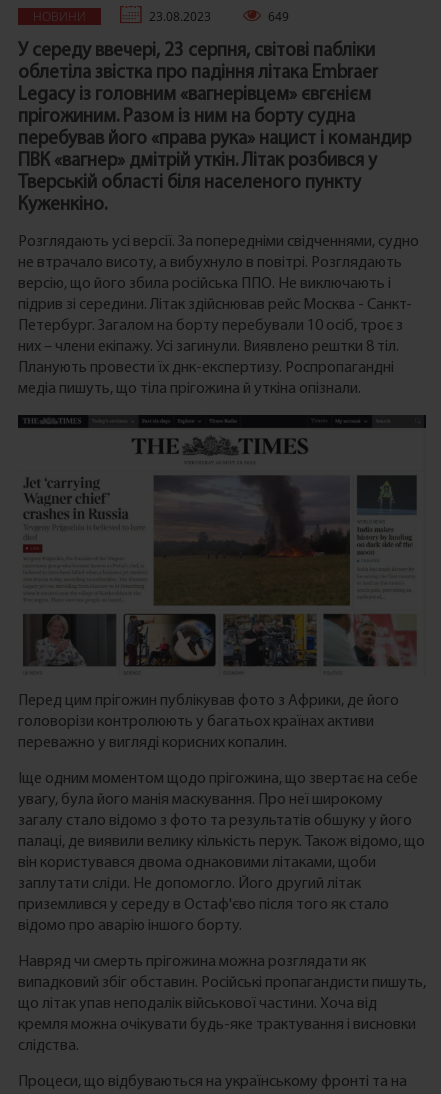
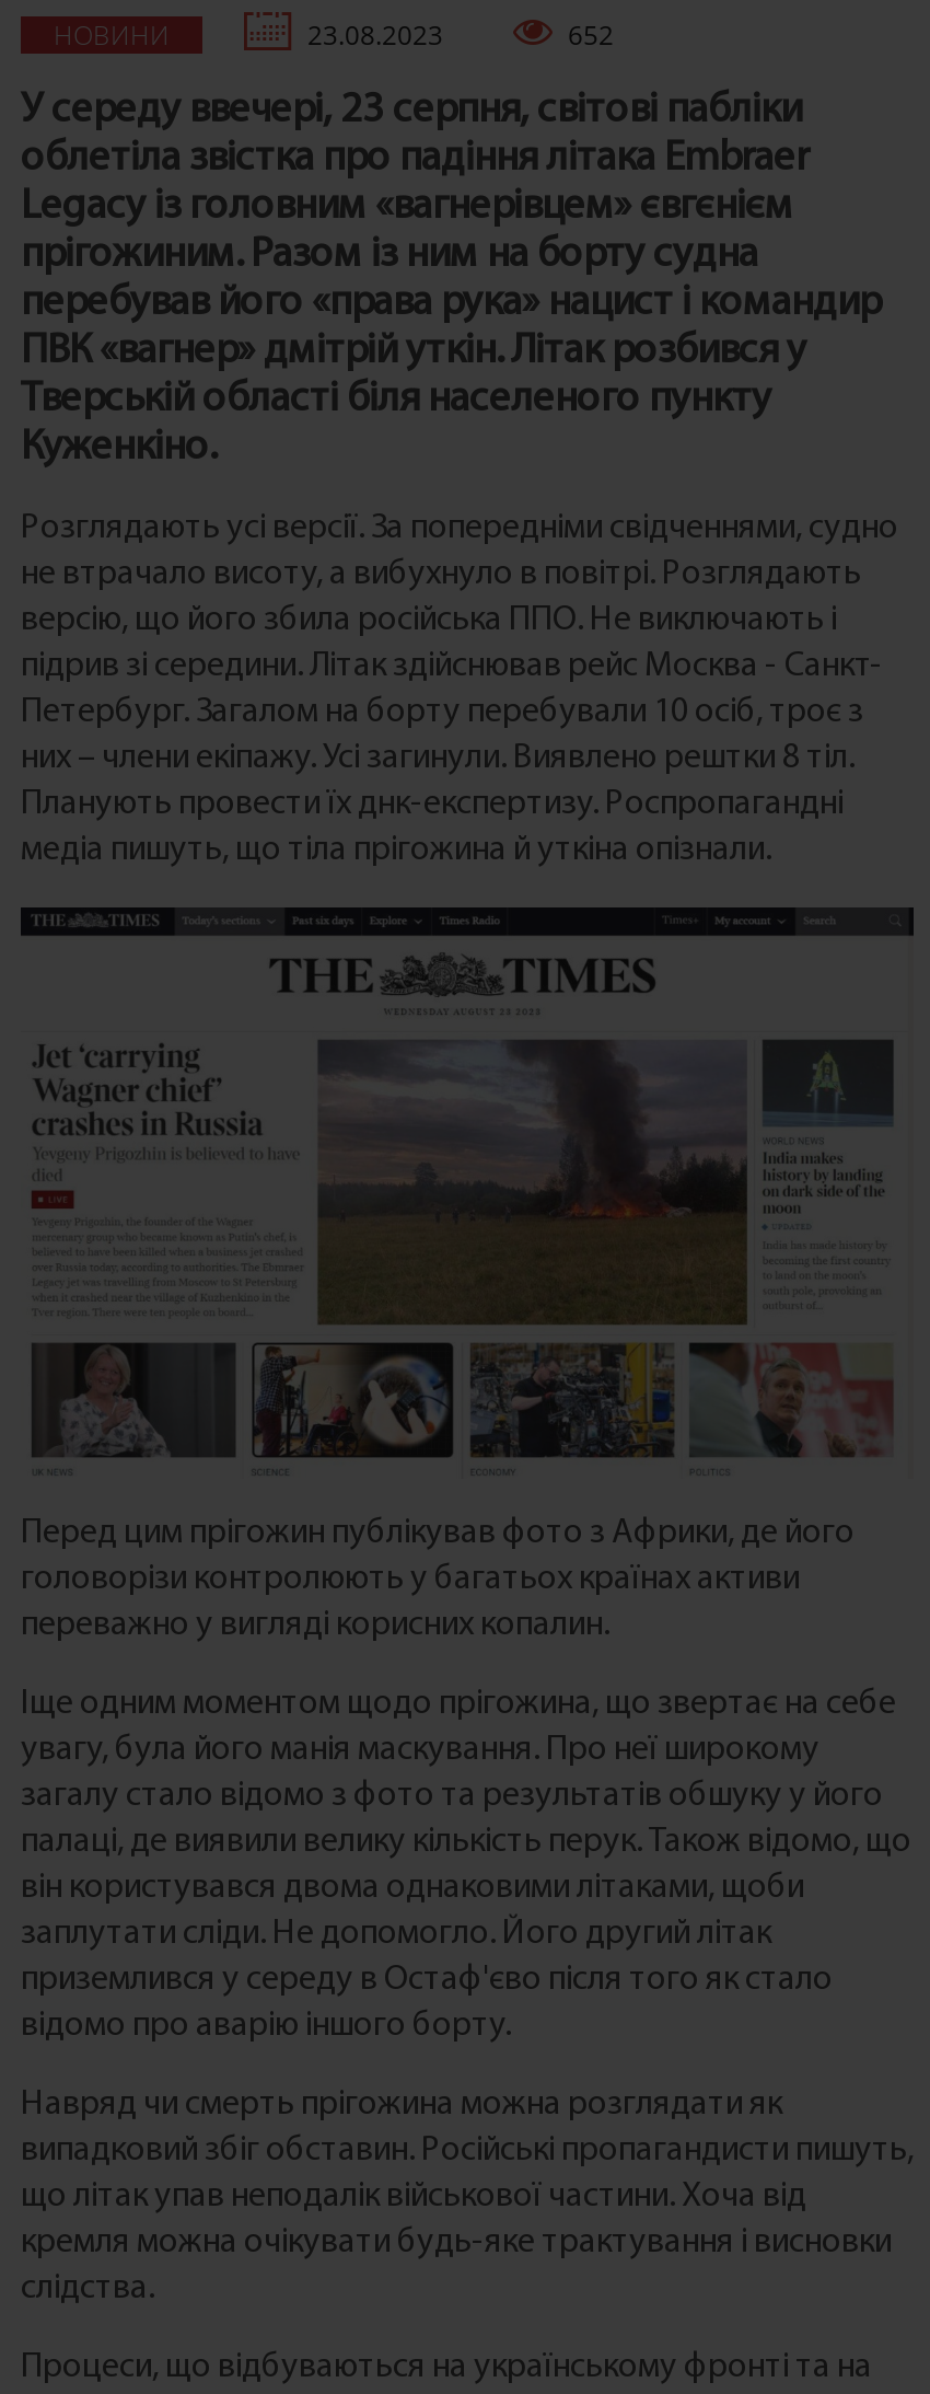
[268,8,289,25] 649 -> [568,16,614,54] 652

